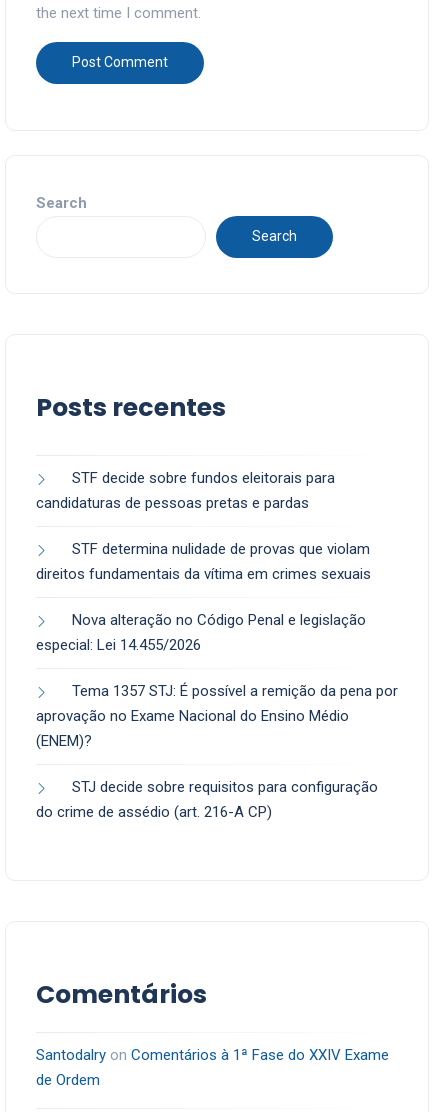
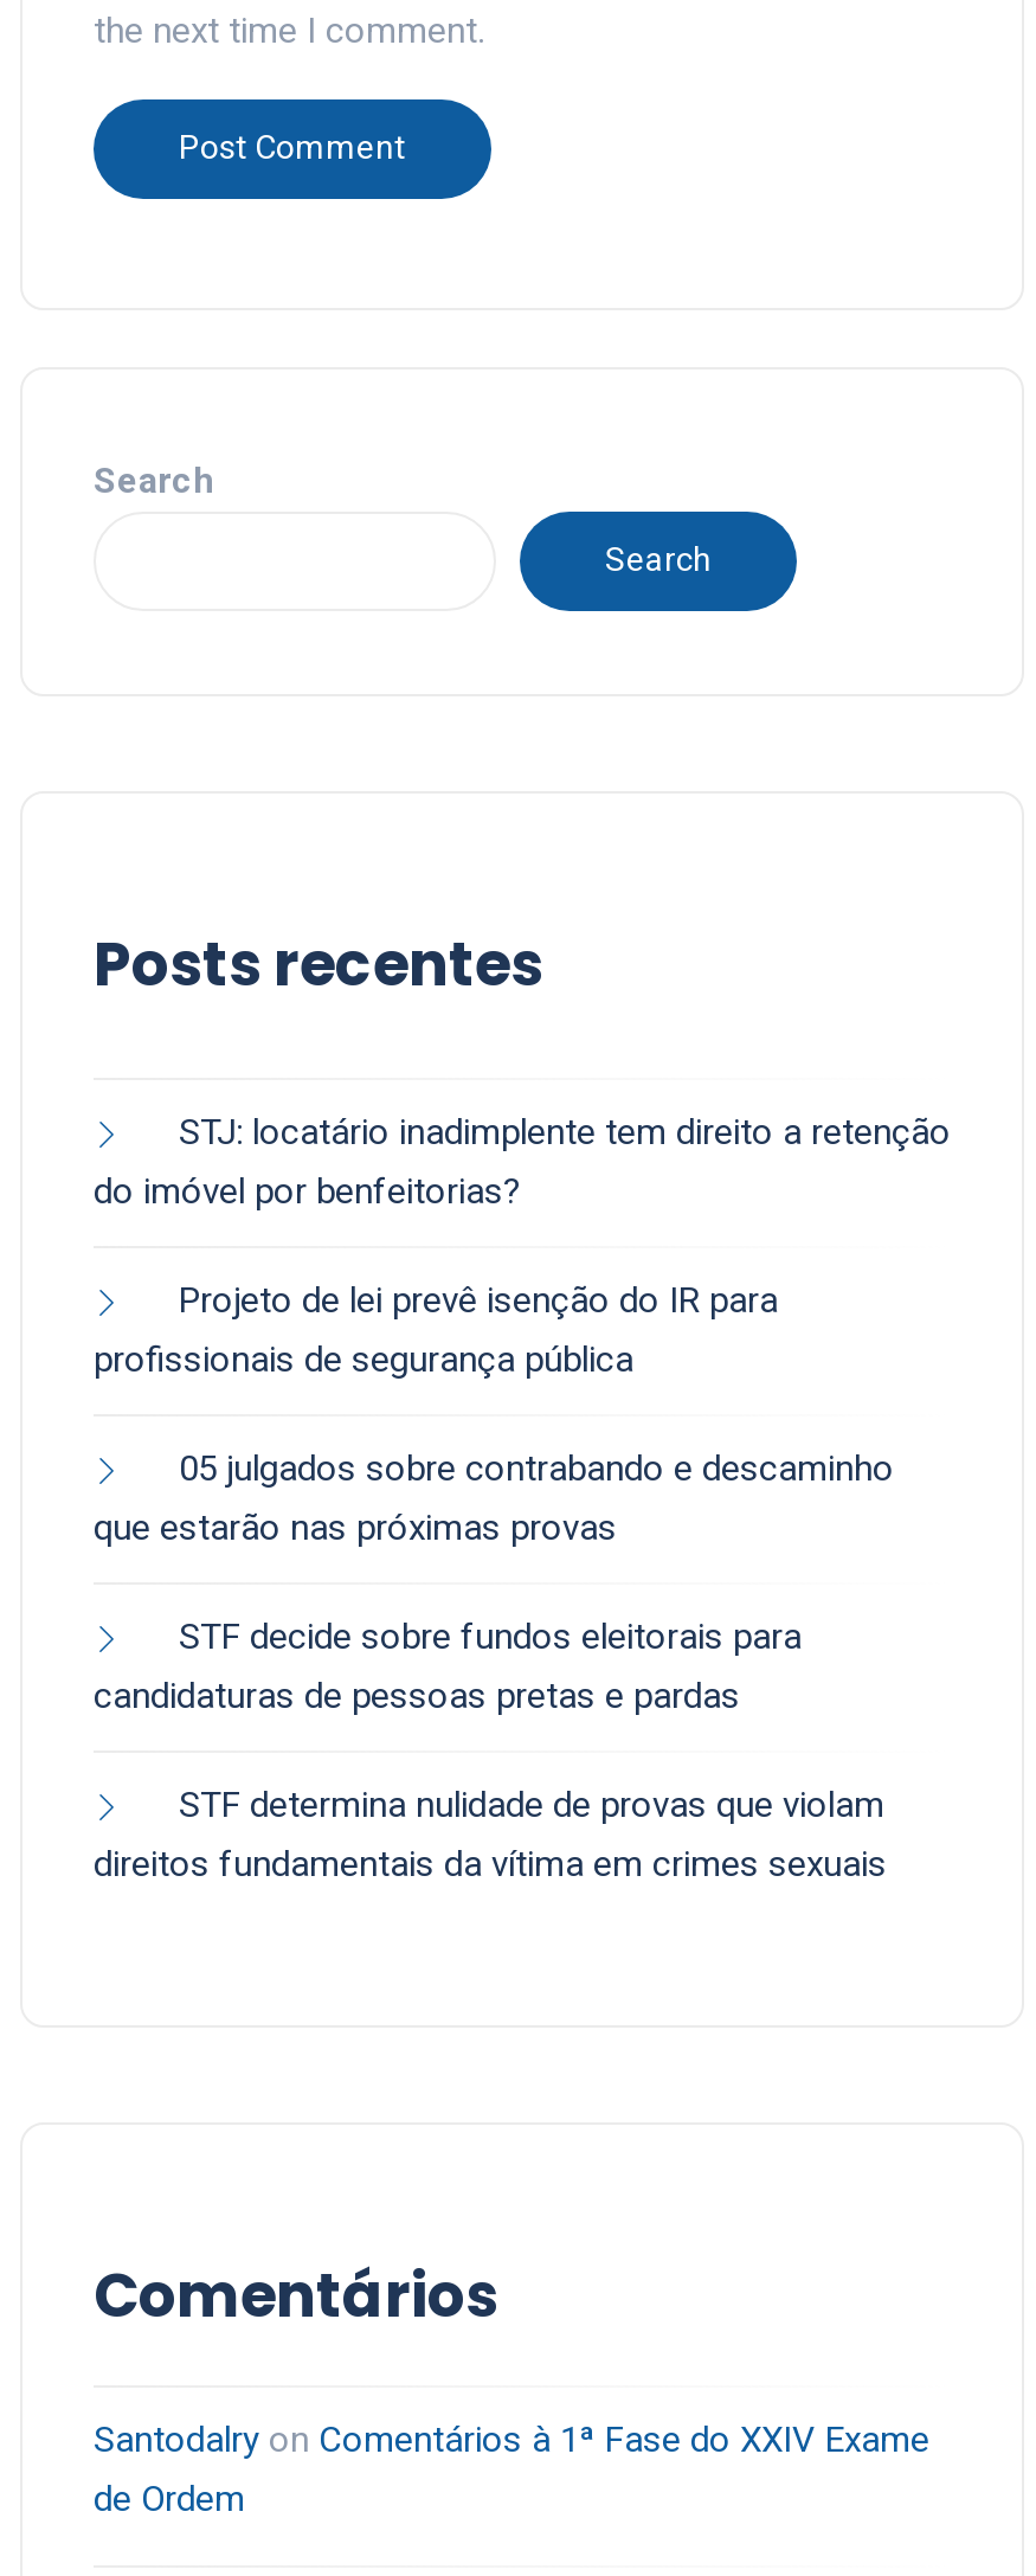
none -> [94,1110,951,1549] STJ: locatário inadimplente tem direito a retenção | do imóvel por benfeitorias? | Projeto de lei prevê isenção do IR para | profissionais de segurança pública | 05 julgados sobre contrabando e descaminho | que estarão nas próximas provas
moved [36,469,371,583] -> [94,1615,887,1885]: STF decide sobre fundos eleitorais para | candidaturas de pessoas pretas e pardas | STF determina nulidade de provas que violam | direitos fundamentais da vítima em crimes sexuais
[36,611,398,821] Nova alteração no Código Penal e legislação | especial: Lei 14.455/2026 | Tema 1357 STJ: É possível a remição da pena por | aprovação no Exame Nacional do Ensino Médio | (ENEM)? | STJ decide sobre requisitos para configuração | do crime de assédio (art. 216-A CP) -> none

